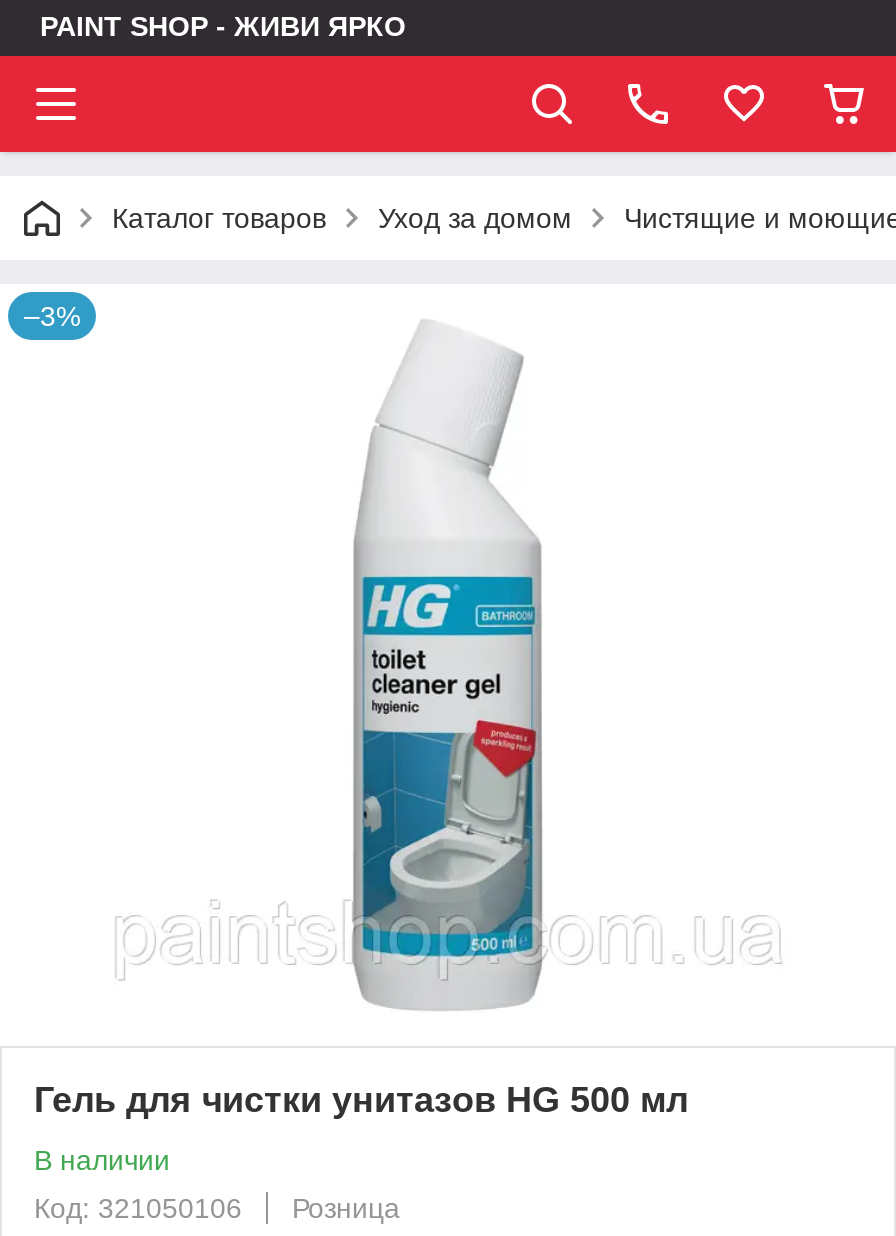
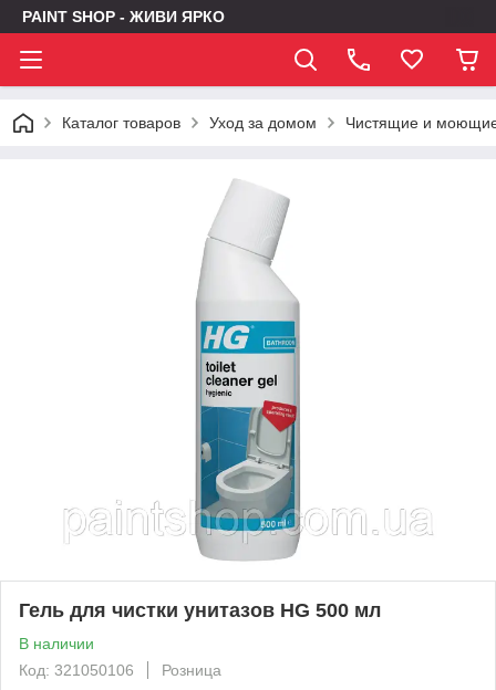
[24,300,80,332] –3% -> none

